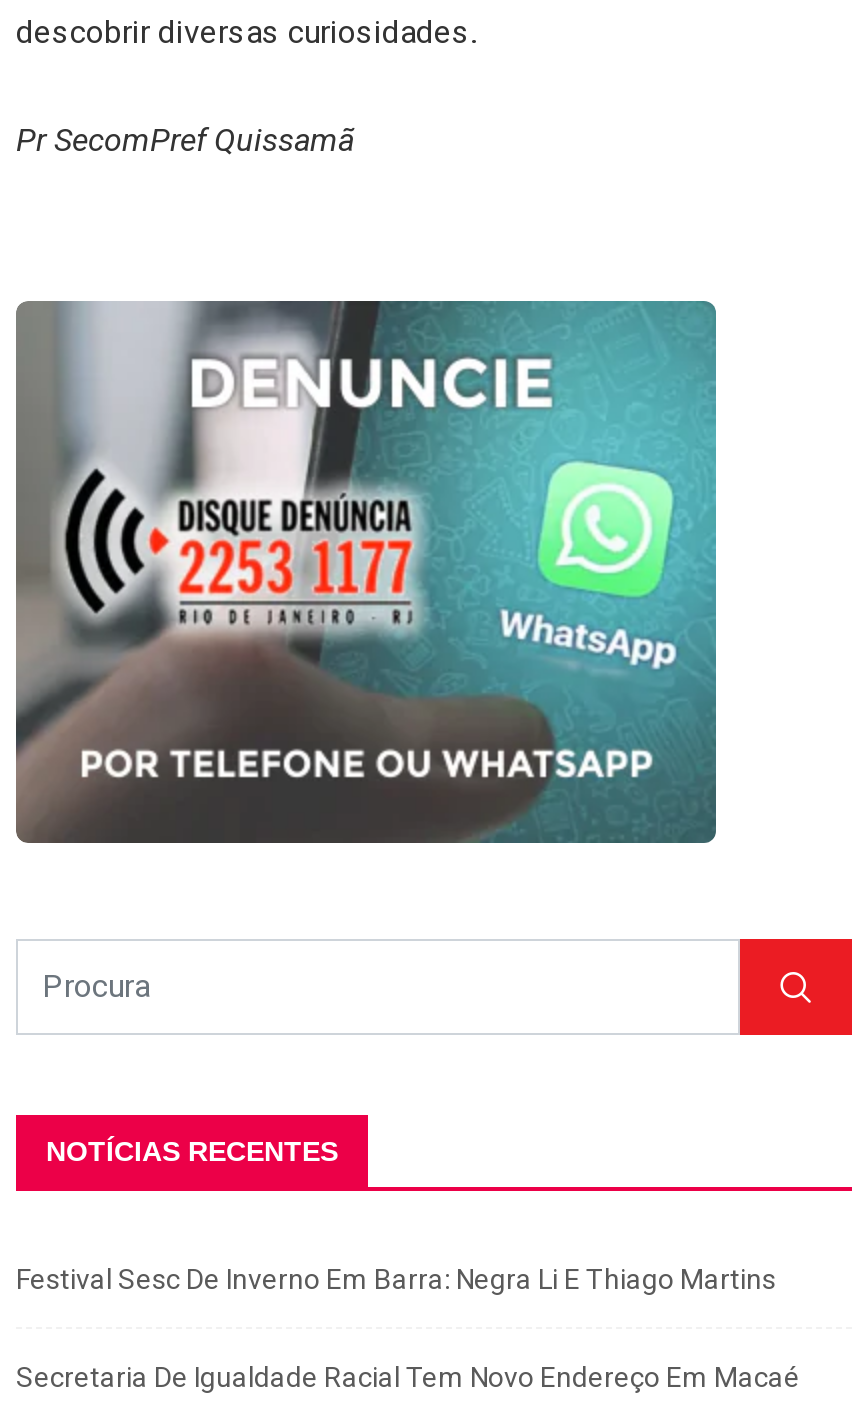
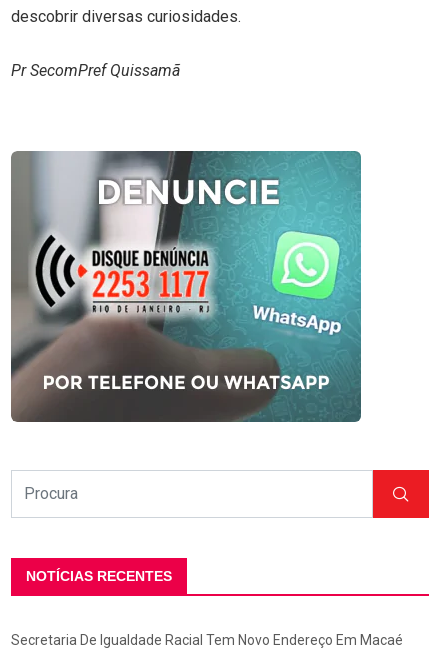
[16,1262,776,1294] Festival Sesc De Inverno Em Barra: Negra Li E Thiago Martins -> none

